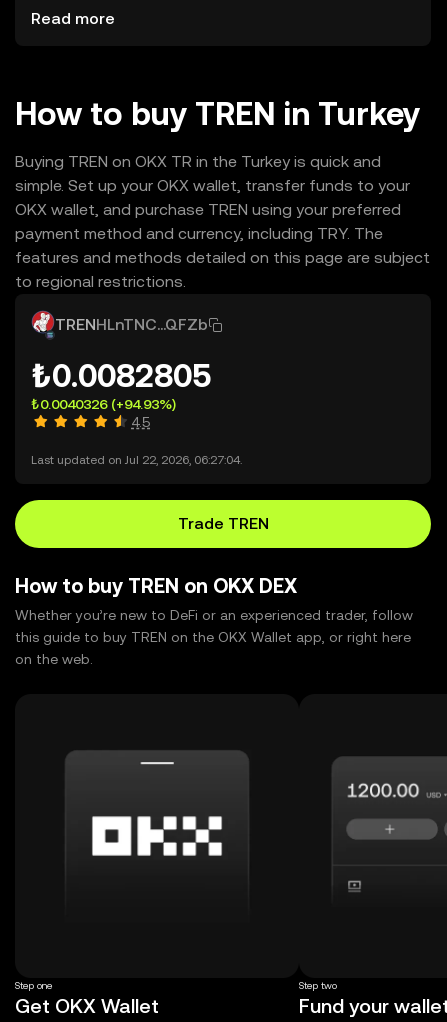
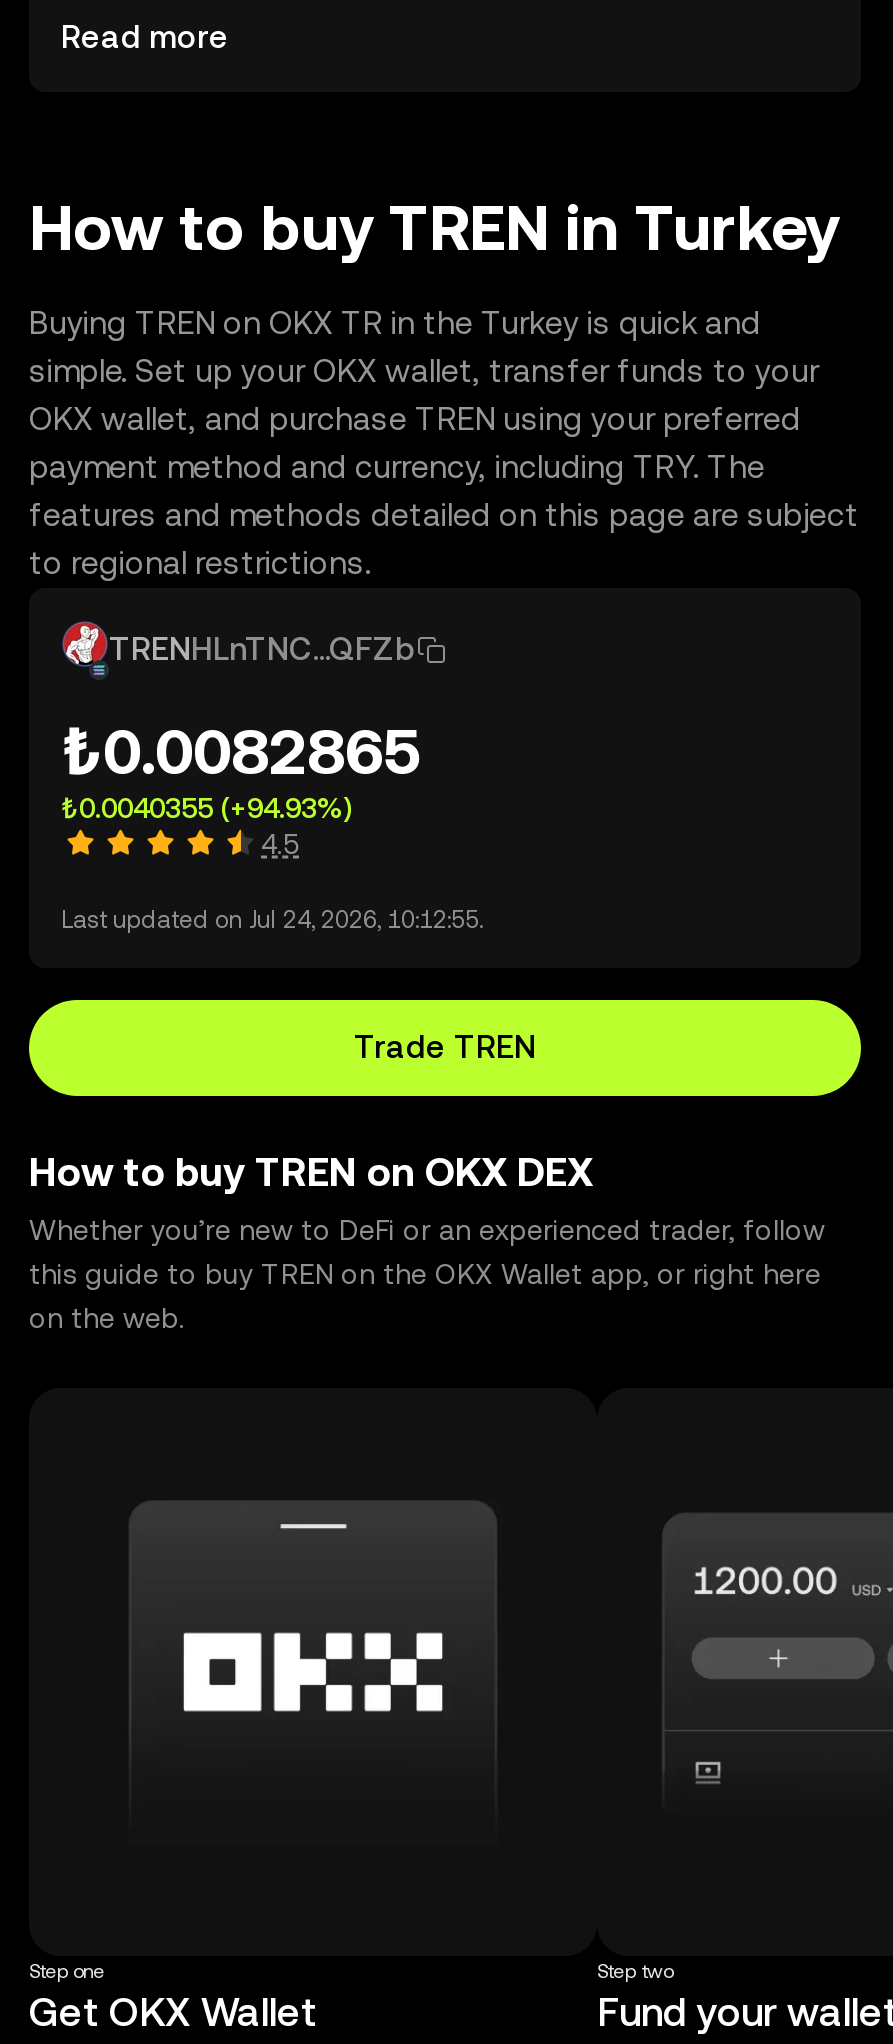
[31,357,211,394] ₺0.0082805 -> [61,714,421,788] ₺0.0082865
[31,396,176,412] ₺0.0040326 (+94.93%) -> [61,792,351,824] ₺0.0040355 (+94.93%)
[31,453,242,467] Last updated on Jul 22, 2026, 06:27:04. -> [61,906,483,934] Last updated on Jul 24, 2026, 10:12:55.

